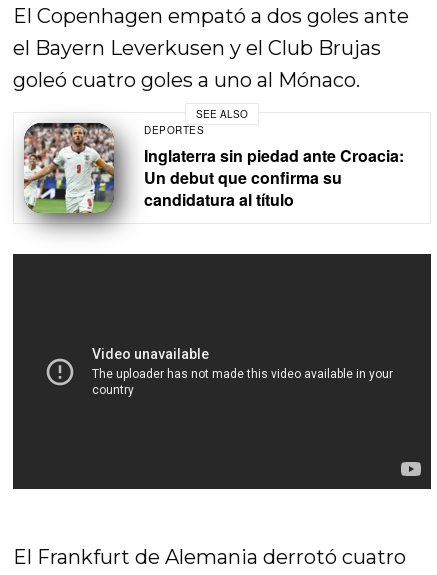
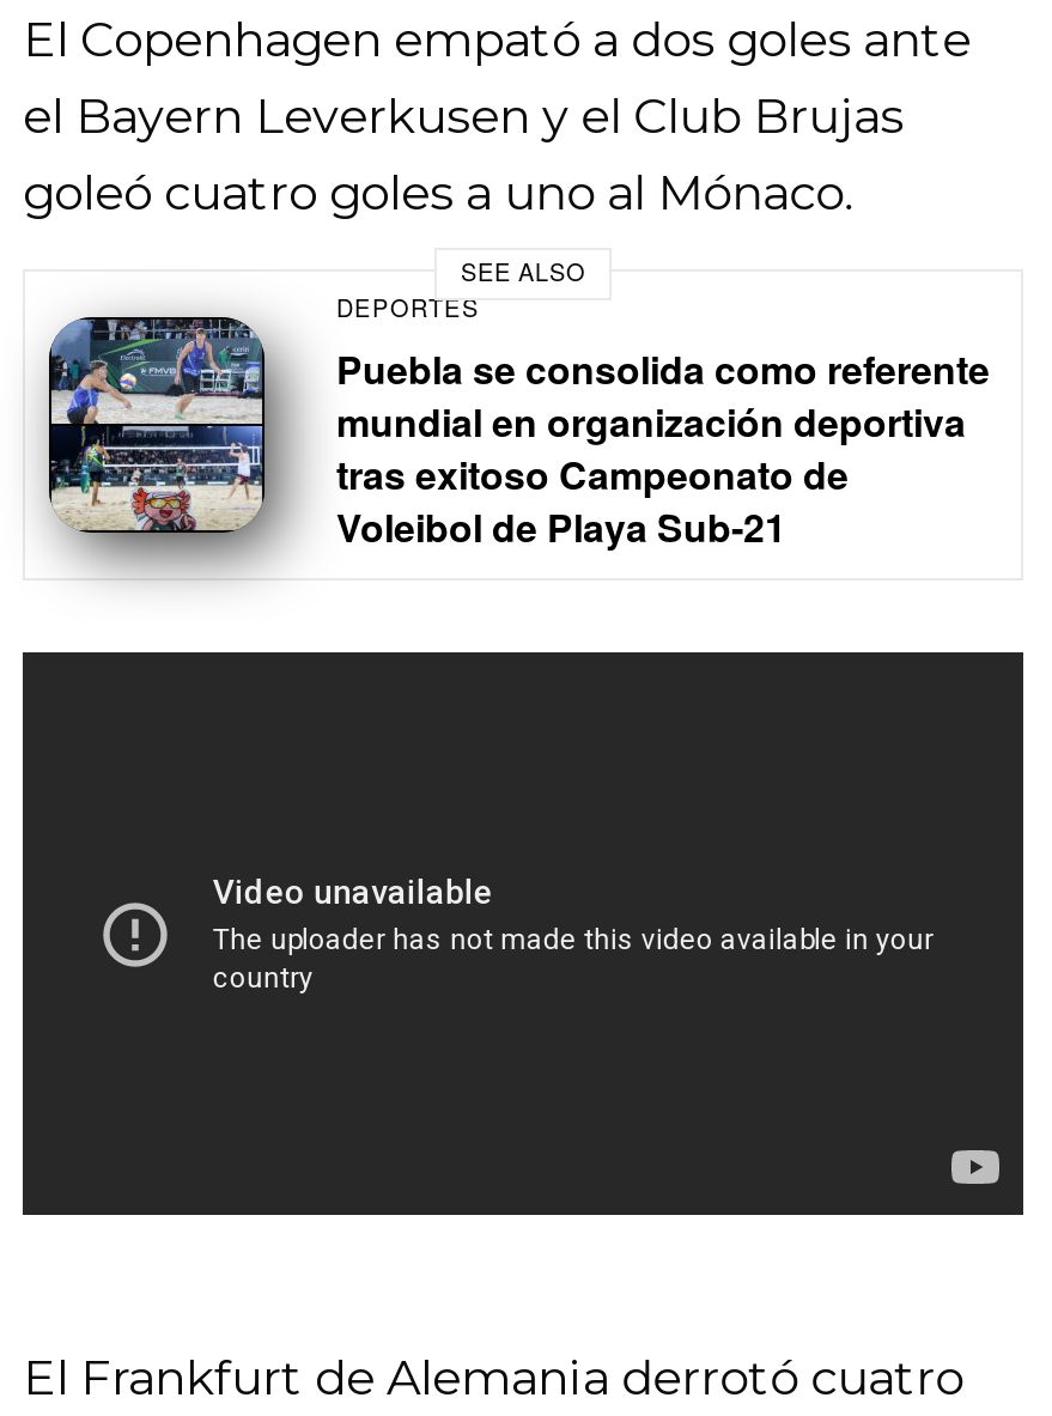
[23,121,404,230] [image] | Inglaterra sin piedad ante Croacia: | Un debut que confirma su | candidatura al título -> [47,292,990,582] [image] | Puebla se consolida como referente | mundial en organización deportiva | tras exitoso Campeonato de | Voleibol de Playa Sub-21

